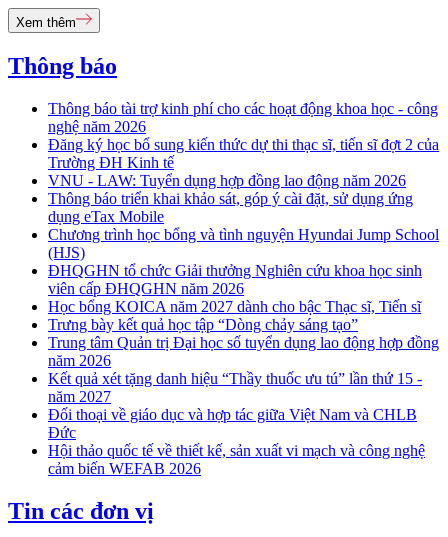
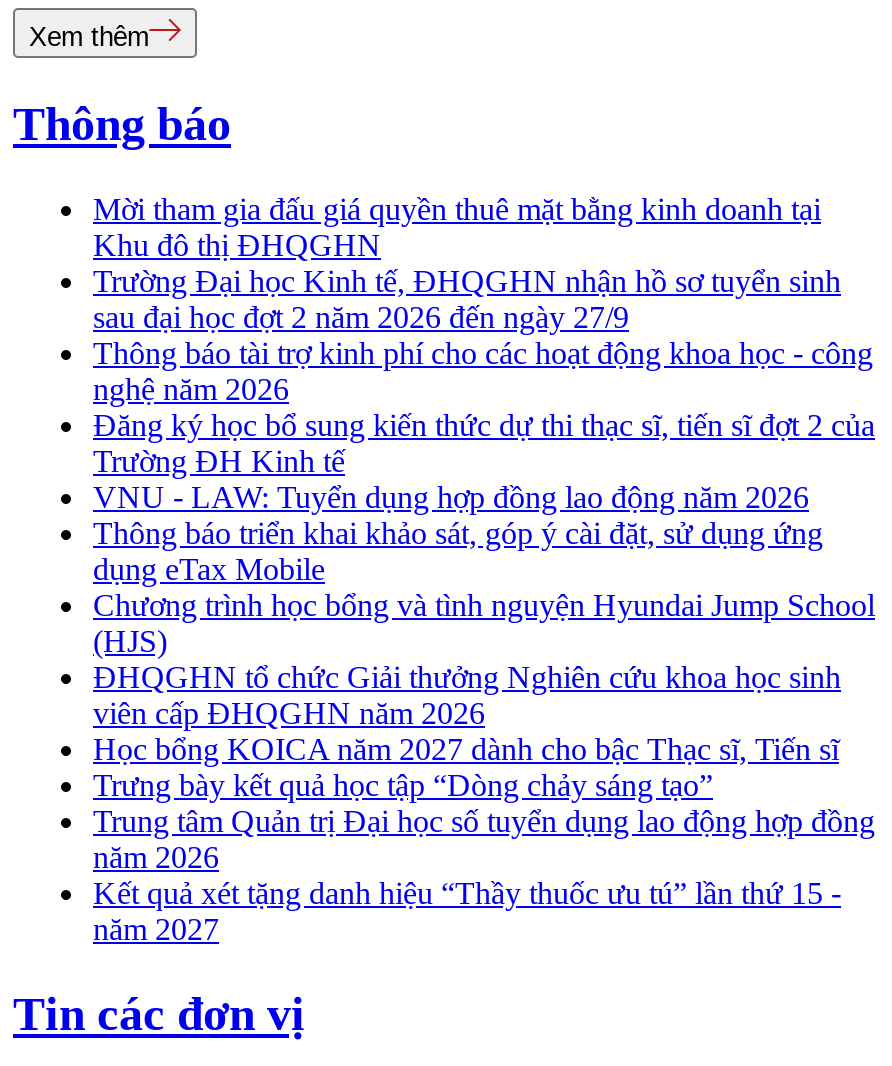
none -> [93,192,841,334] Mời tham gia đấu giá quyền thuê mặt bằng kinh doanh tại | Khu đô thị ĐHQGHN | Trường Đại học Kinh tế, ĐHQGHN nhận hồ sơ tuyển sinh | sau đại học đợt 2 năm 2026 đến ngày 27/9
moved [48,100,439,405] -> [93,336,875,946]: Thông báo tài trợ kinh phí cho các hoạt động khoa học - công | nghệ năm 2026 | Đăng ký học bổ sung kiến thức dự thi thạc sĩ, tiến sĩ đợt 2 của | ... | Kết quả xét tặng danh hiệu “Thầy thuốc ưu tú” lần thứ 15 - | năm 2027
[48,406,425,477] Đối thoại về giáo dục và hợp tác giữa Việt Nam và CHLB | Đức | Hội thảo quốc tế về thiết kế, sản xuất vi mạch và công nghệ | cảm biến WEFAB 2026 -> none

